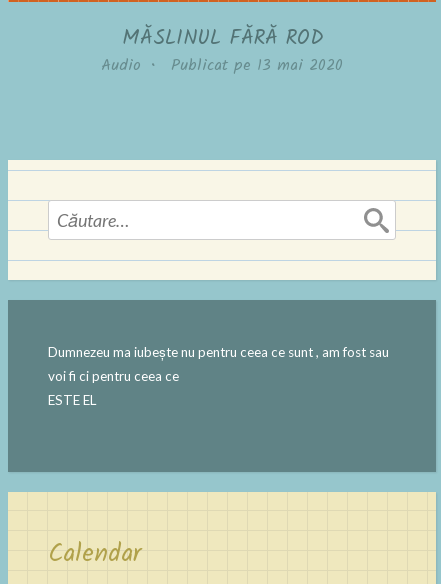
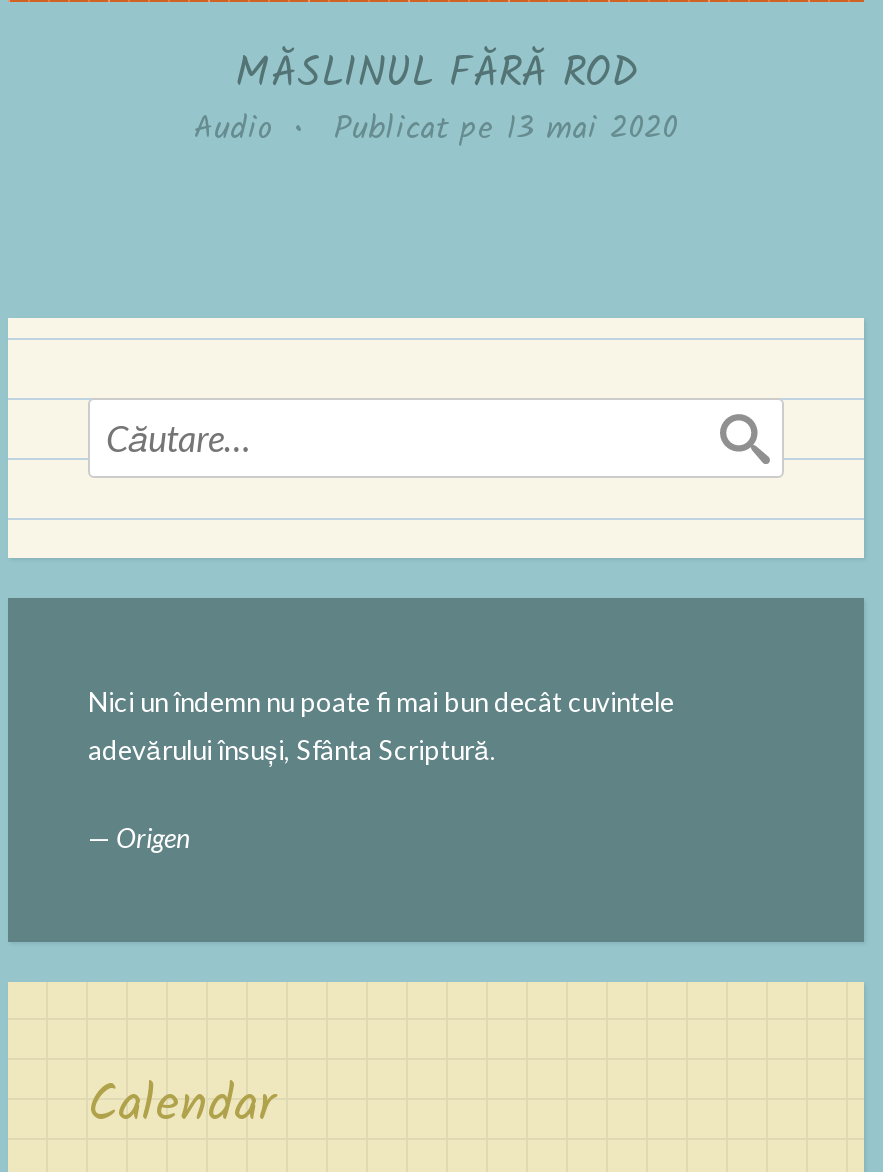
[48,344,389,360] Dumnezeu ma iubește nu pentru ceea ce sunt , am fost sau -> [88,686,674,718] Nici un îndemn nu poate fi mai bun decât cuvintele
[48,368,179,384] voi fi ci pentru ceea ce -> [88,734,496,766] adevărului însuși, Sfânta Scriptură.
[48,392,96,408] ESTE EL -> [88,822,190,854] — Origen

